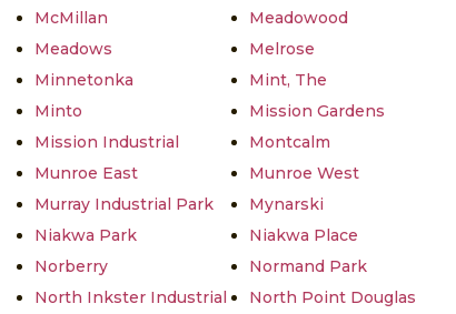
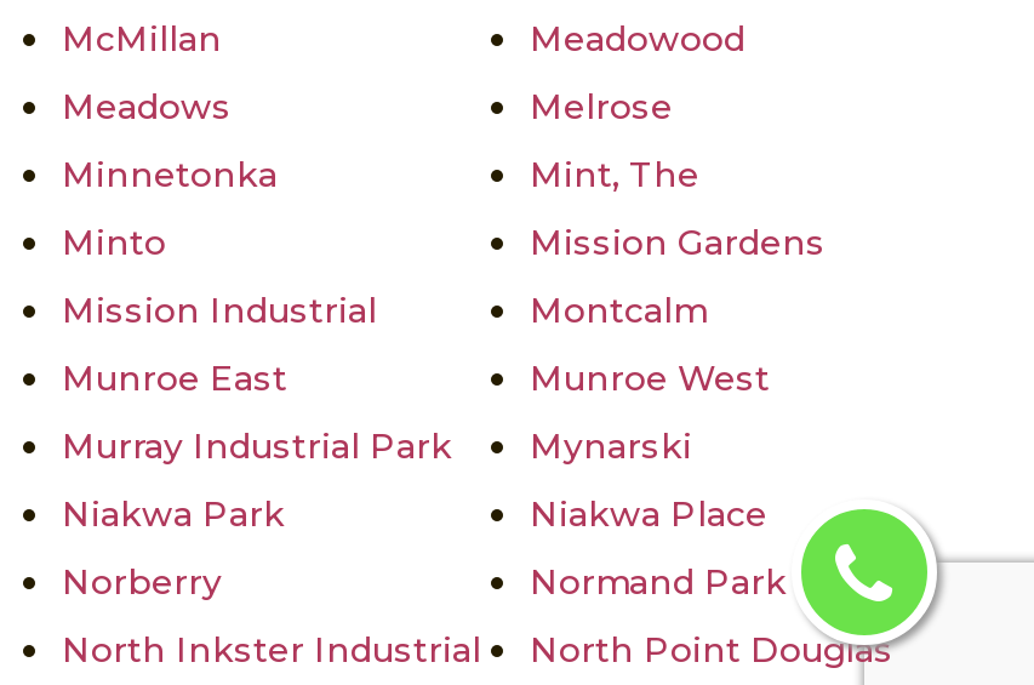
none -> [799,507,1027,645] [image]

